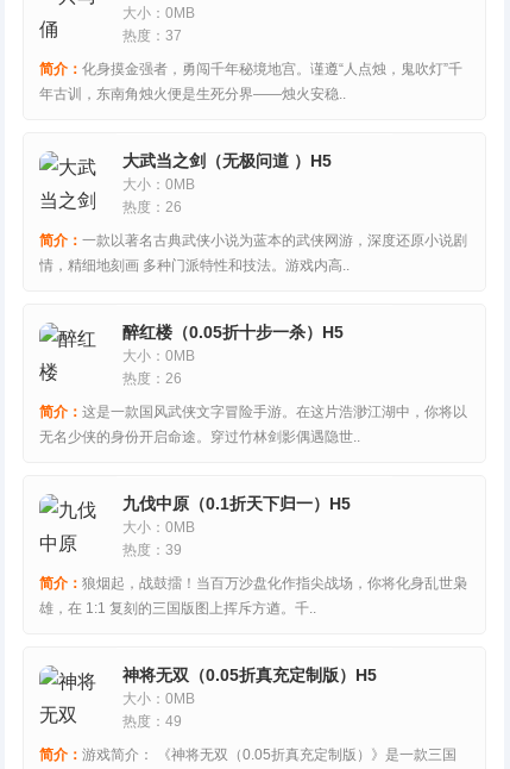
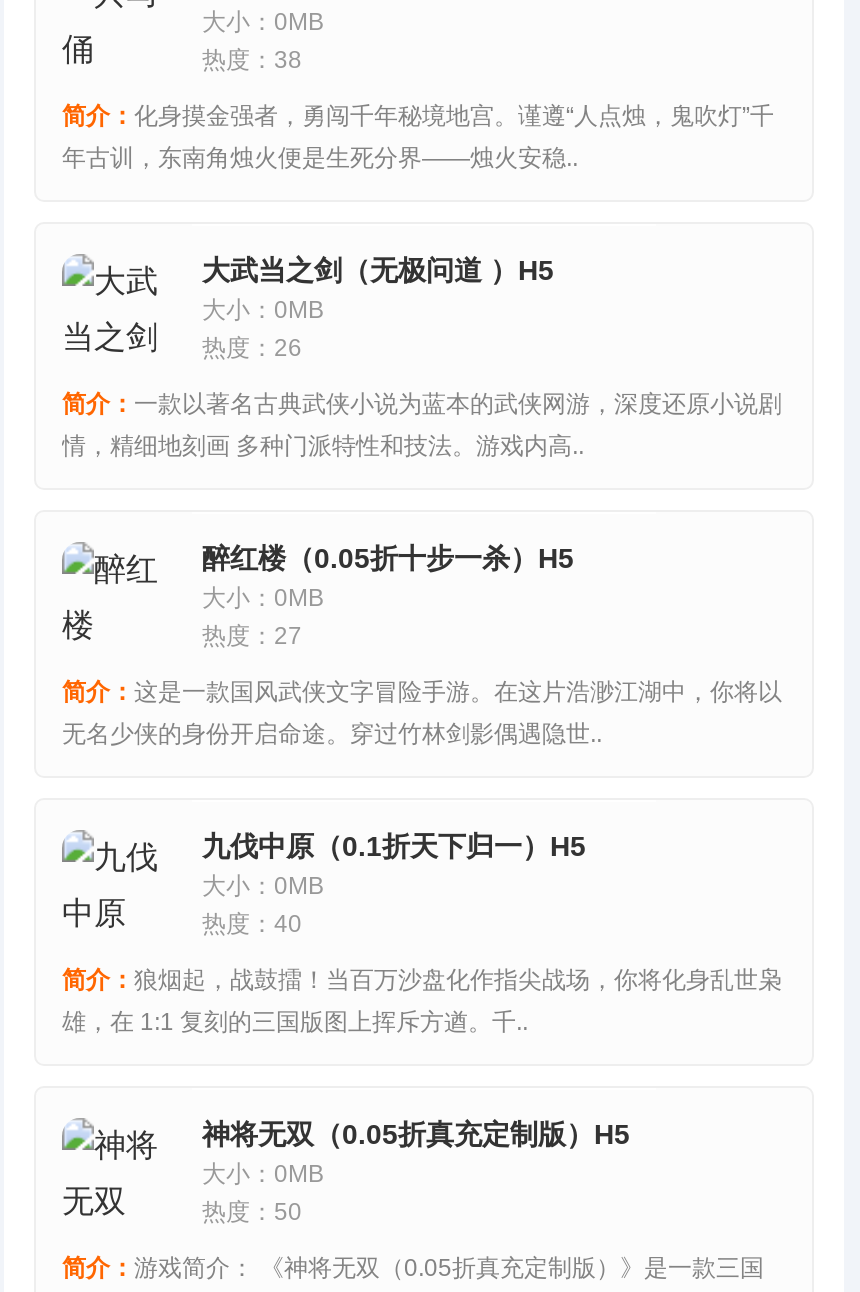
[122,27,182,44] 热度：37 -> [202,46,302,74] 热度：38
[122,370,182,387] 热度：26 -> [202,622,302,650] 热度：27
[122,542,182,558] 热度：39 -> [202,910,302,938] 热度：40
[122,713,182,730] 热度：49 -> [202,1198,302,1226] 热度：50

